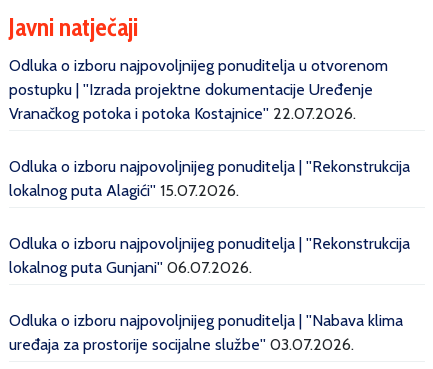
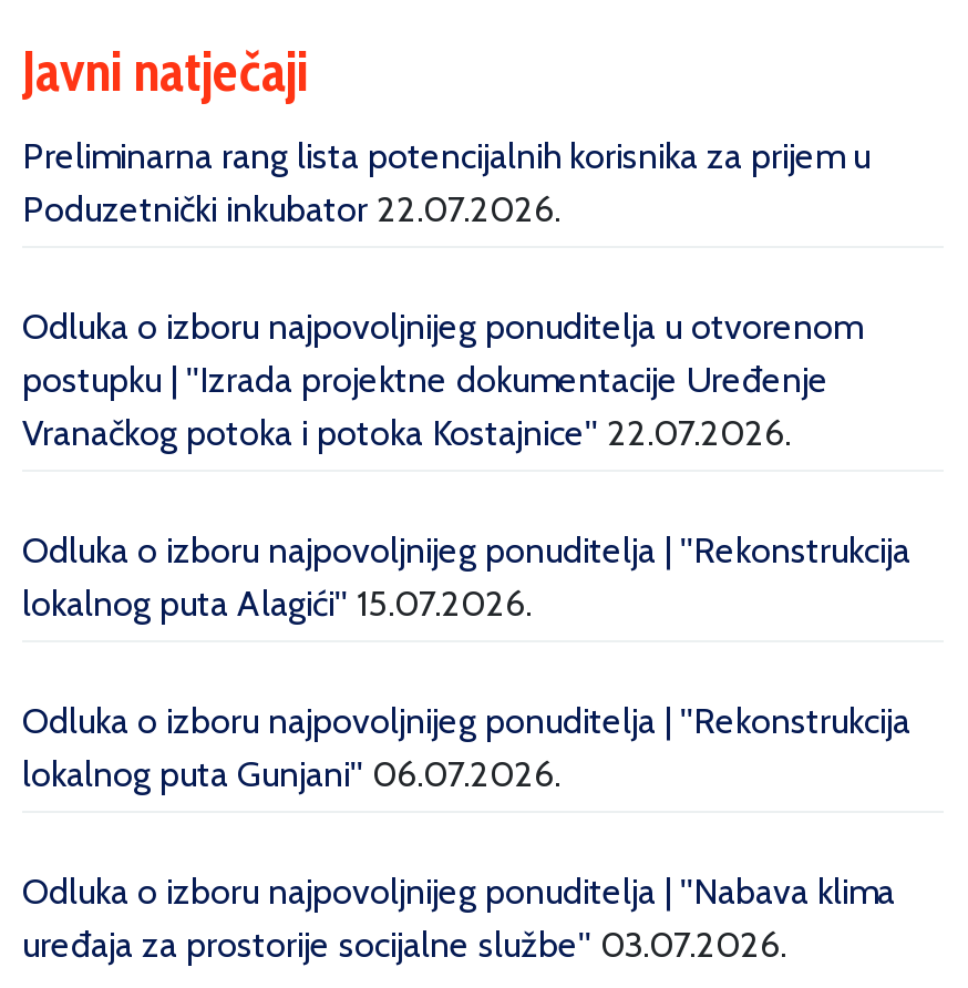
none -> [22,136,871,231] Preliminarna rang lista potencijalnih korisnika za prijem u | Poduzetnički inkubator 22.07.2026.

